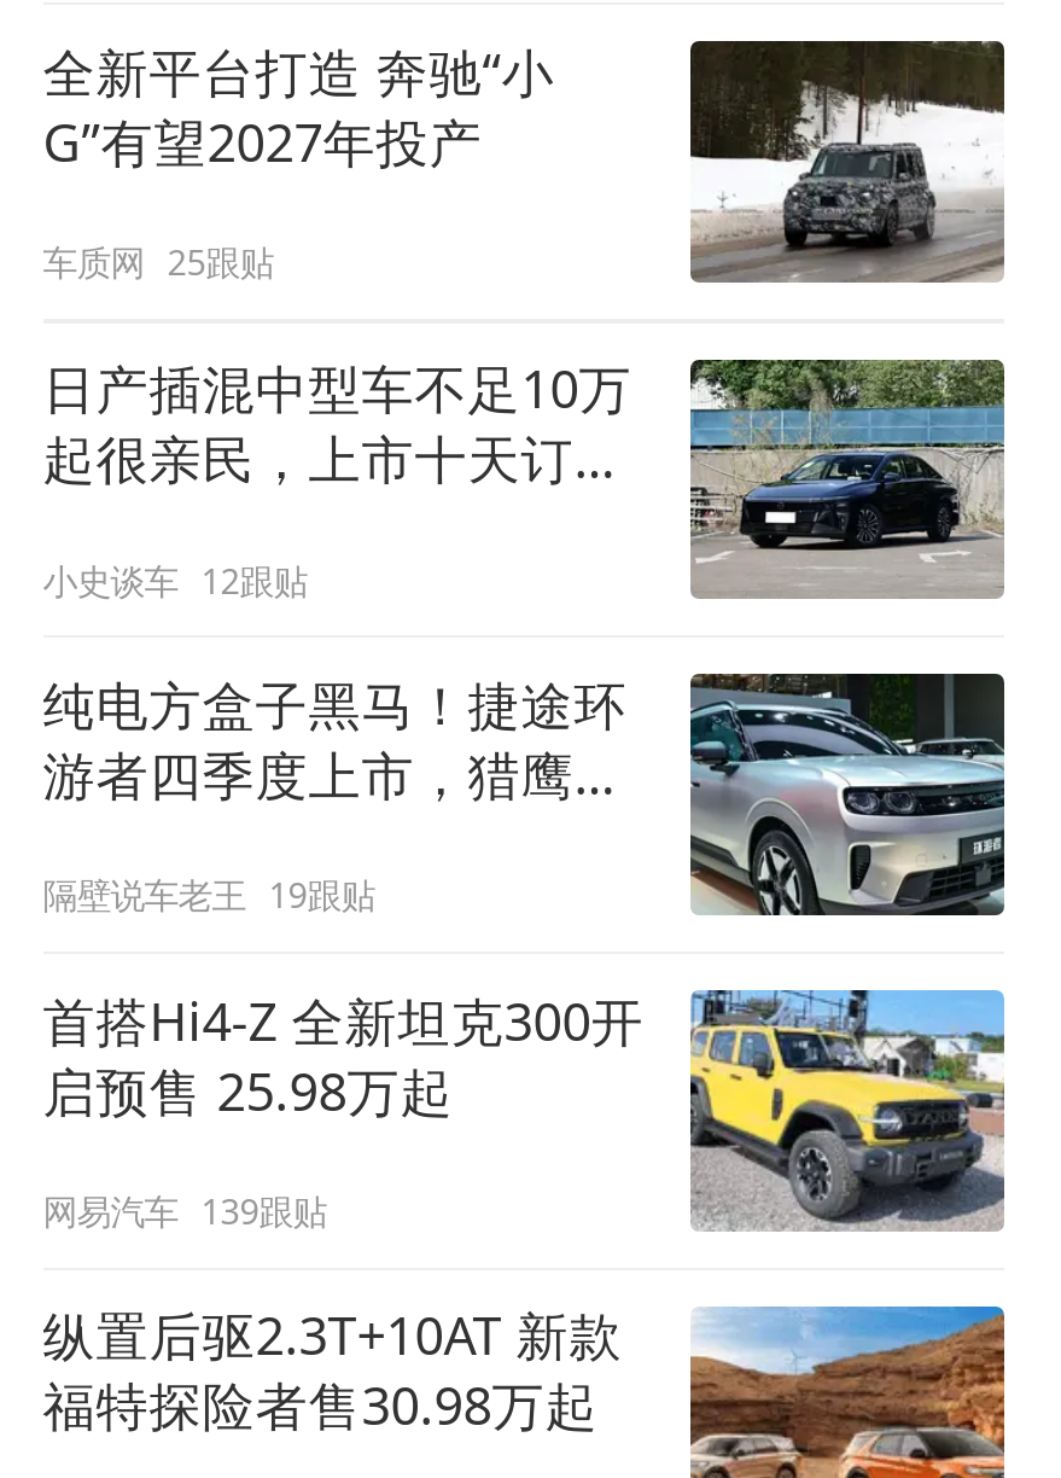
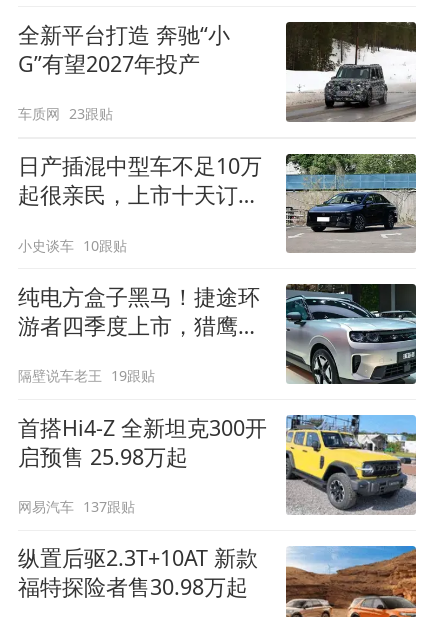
[43,240,274,285] 车质网 25跟贴 -> [18,104,113,123] 车质网 23跟贴
[43,557,307,603] 小史谈车 12跟贴 -> [18,236,127,255] 小史谈车 10跟贴
[43,1188,327,1234] 网易汽车 139跟贴 -> [18,497,135,516] 网易汽车 137跟贴

